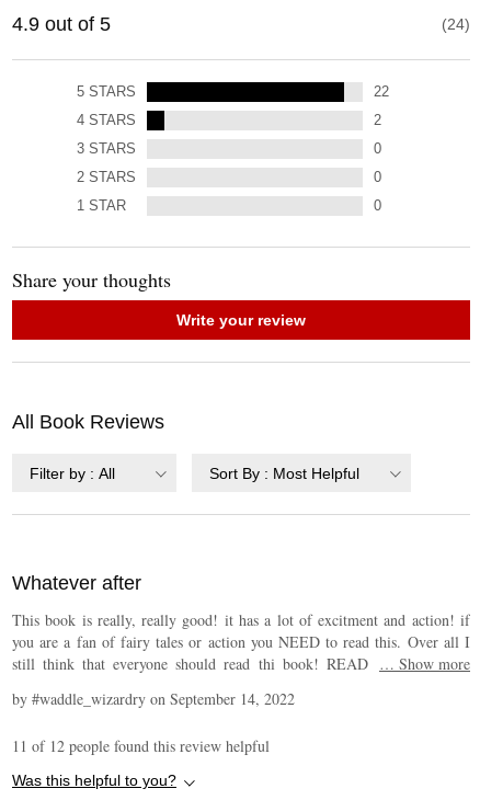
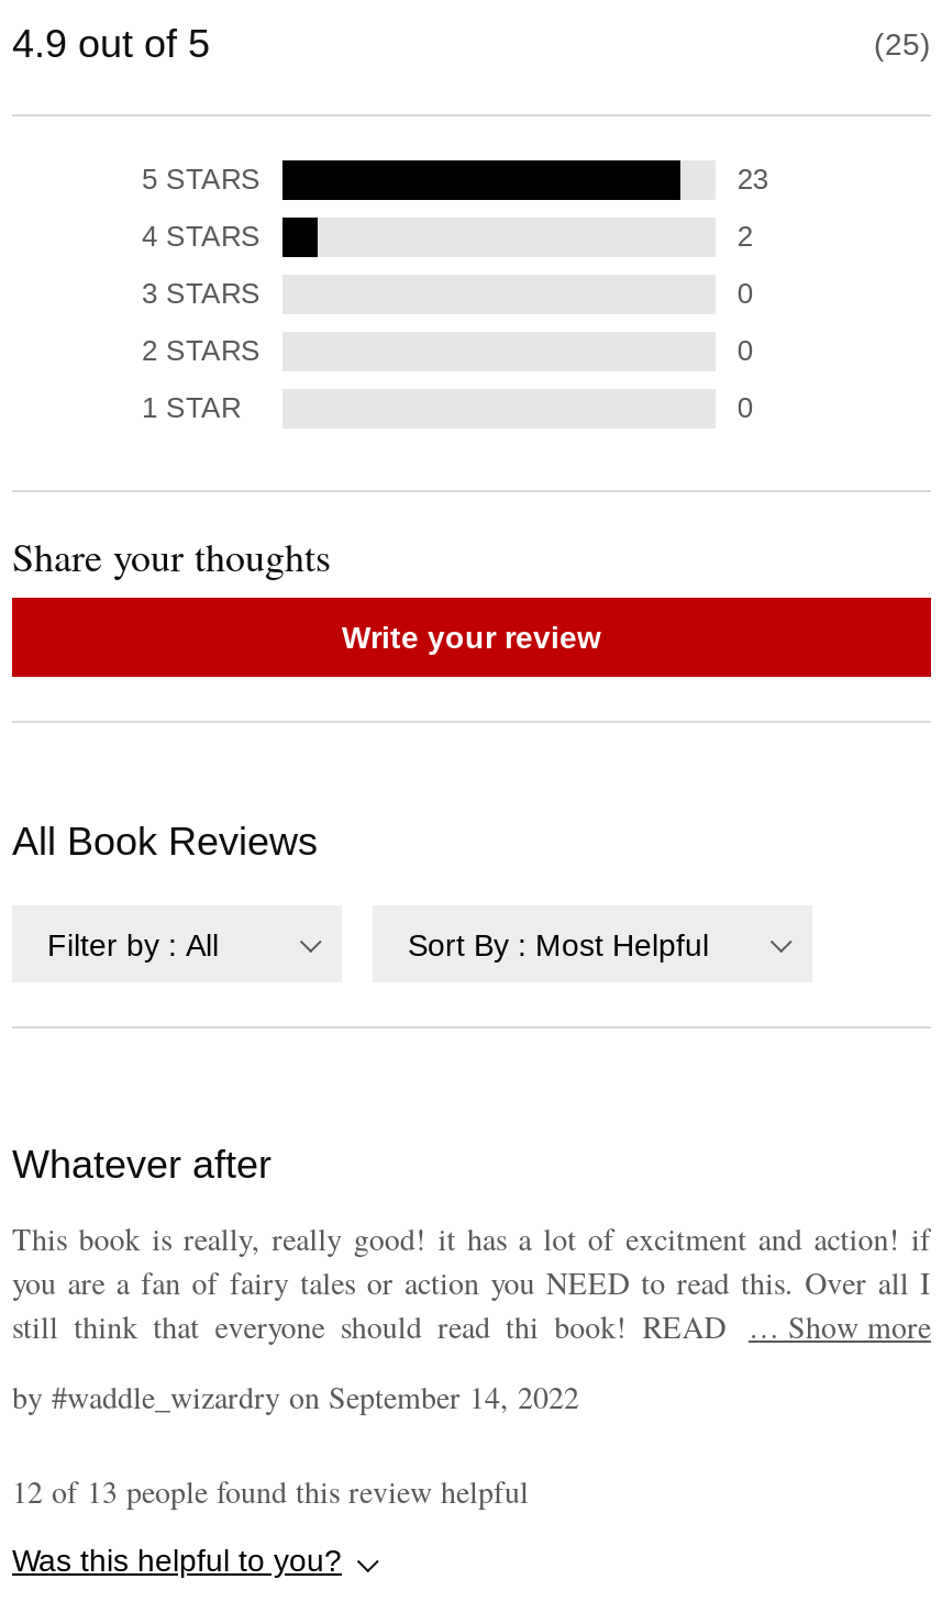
[447,15,465,33] 24 -> [885,26,920,62] 25
[373,83,389,100] 22 -> [737,163,768,196] 23
[12,735,270,756] 11 of 12 people found this review helpful -> [12,1470,529,1512] 12 of 13 people found this review helpful

